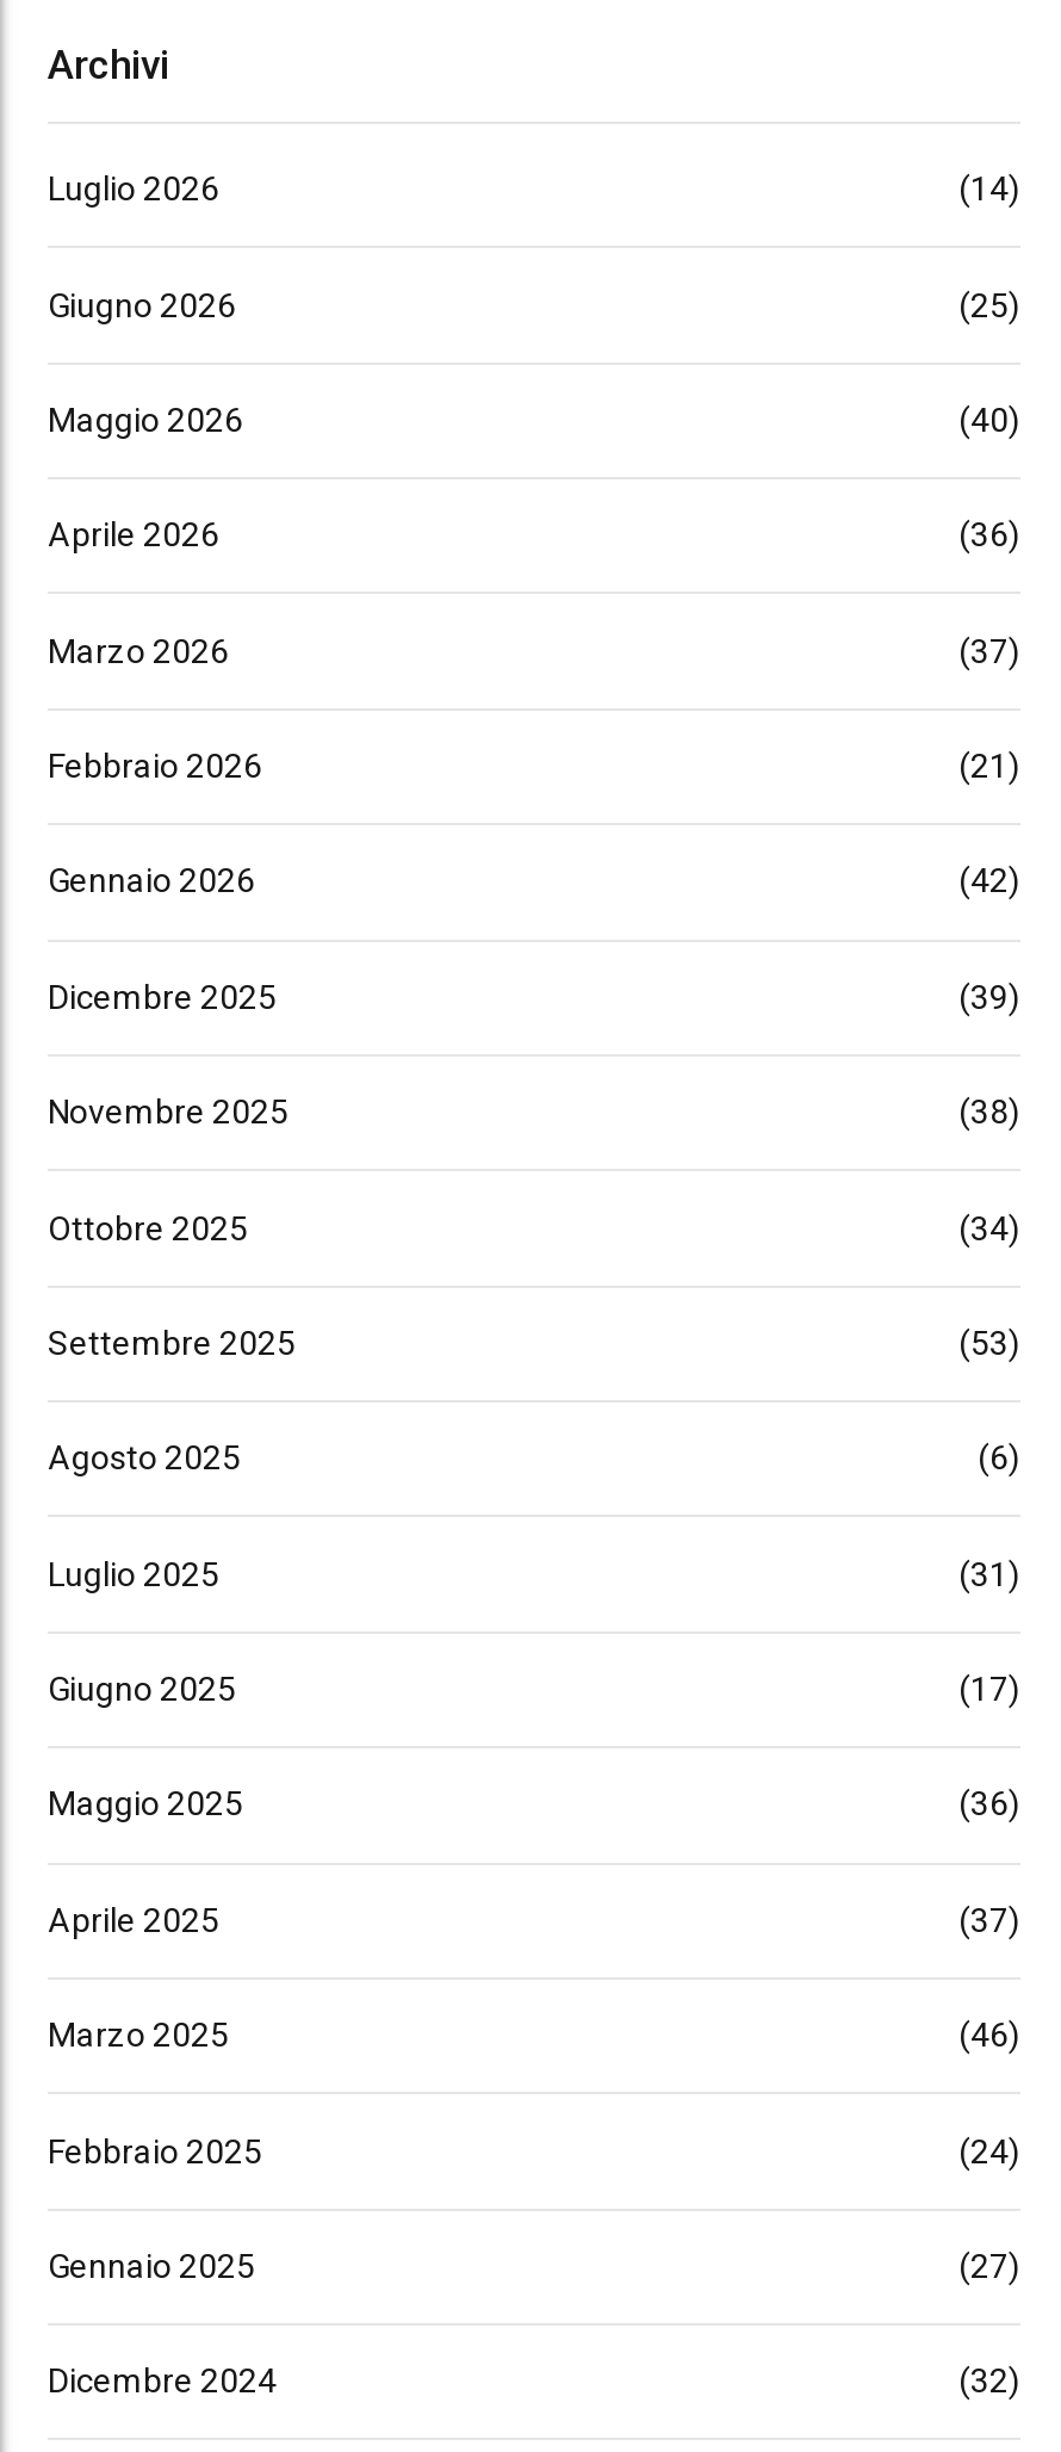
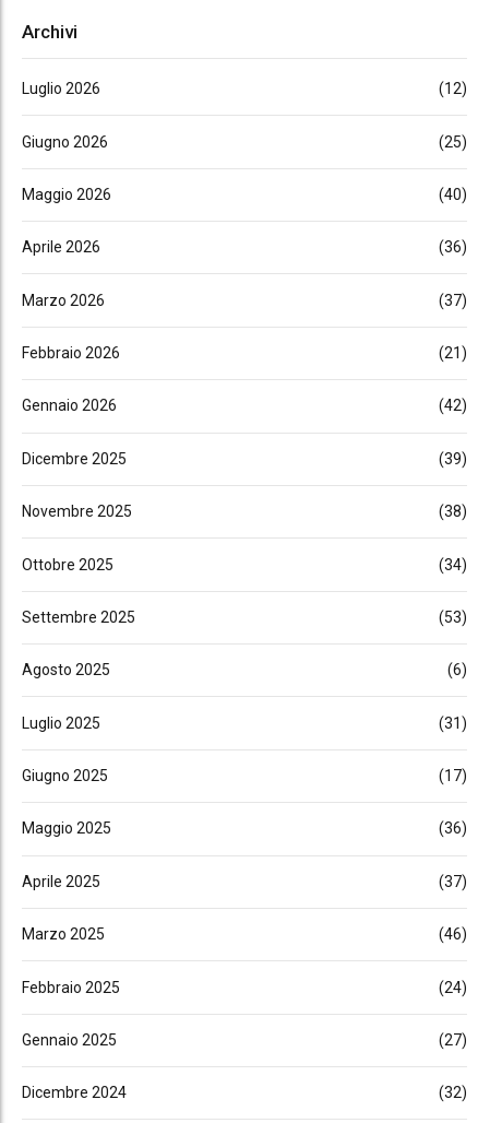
[951,170,1020,208] (14) -> [435,80,467,97] (12)

